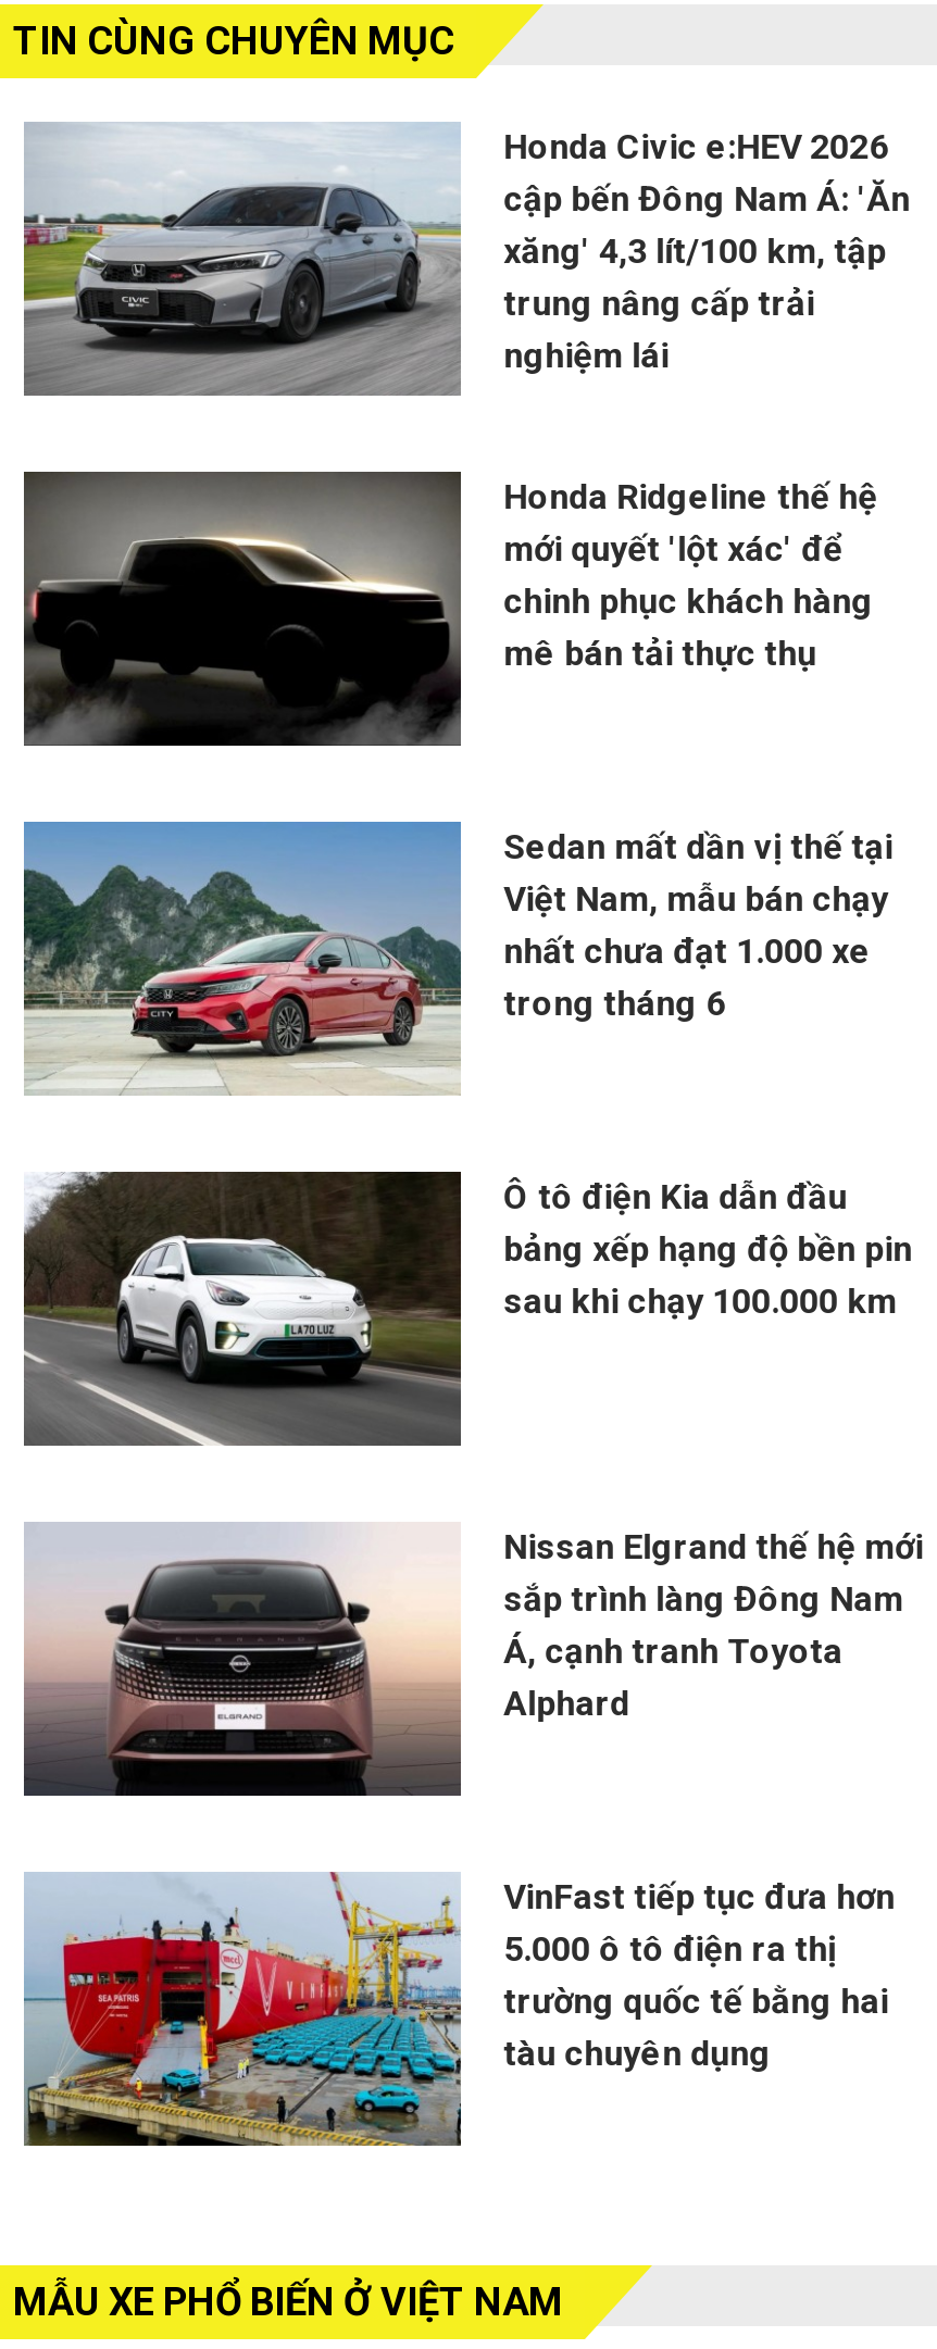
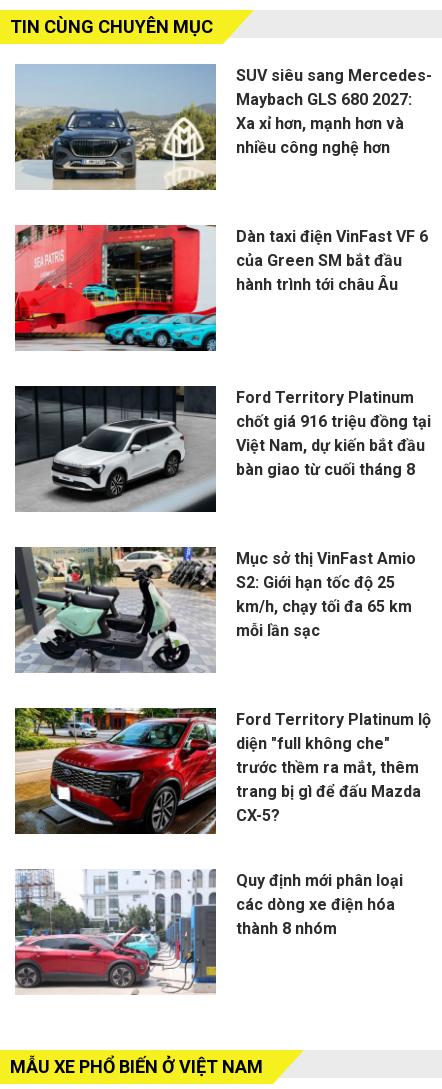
[24,124,910,396] [image] | Honda Civic e:HEV 2026 | cập bến Đông Nam Á: 'Ăn | xăng' 4,3 lít/100 km, tập | trung nâng cấp trải | nghiệm lái -> [15,64,432,191] [image] | SUV siêu sang Mercedes- | Maybach GLS 680 2027: | Xa xỉ hơn, mạnh hơn và | nhiều công nghệ hơn
[22,470,877,748] [image] | Honda Ridgeline thế hệ | mới quyết 'lột xác' để | chinh phục khách hàng | mê bán tải thực thụ -> [14,224,428,351] [image] | Dàn taxi điện VinFast VF 6 | của Green SM bắt đầu | hành trình tới châu Âu
[22,820,893,1096] [image] | Sedan mất dần vị thế tại | Việt Nam, mẫu bán chạy | nhất chưa đạt 1.000 xe | trong tháng 6 -> [14,385,431,513] [image] | Ford Territory Platinum | chốt giá 916 triệu đồng tại | Việt Nam, dự kiến bắt đầu | bàn giao từ cuối tháng 8
[24,1170,912,1446] [image] | Ô tô điện Kia dẫn đầu | bảng xếp hạng độ bền pin | sau khi chạy 100.000 km -> [14,546,416,673] [image] | Mục sở thị VinFast Amio | S2: Giới hạn tốc độ 25 | km/h, chạy tối đa 65 km | mỗi lần sạc
[24,1522,923,1798] [image] | Nissan Elgrand thế hệ mới | sắp trình làng Đông Nam | Á, cạnh tranh Toyota | Alphard -> [14,707,431,835] [image] | Ford Territory Platinum lộ | diện "full không che" | trước thềm ra mắt, thêm | trang bị gì để đấu Mazda | CX-5?
[22,1872,895,2148] [image] | VinFast tiếp tục đưa hơn | 5.000 ô tô điện ra thị | trường quốc tế bằng hai | tàu chuyên dụng -> [14,869,403,995] [image] | Quy định mới phân loại | các dòng xe điện hóa | thành 8 nhóm

